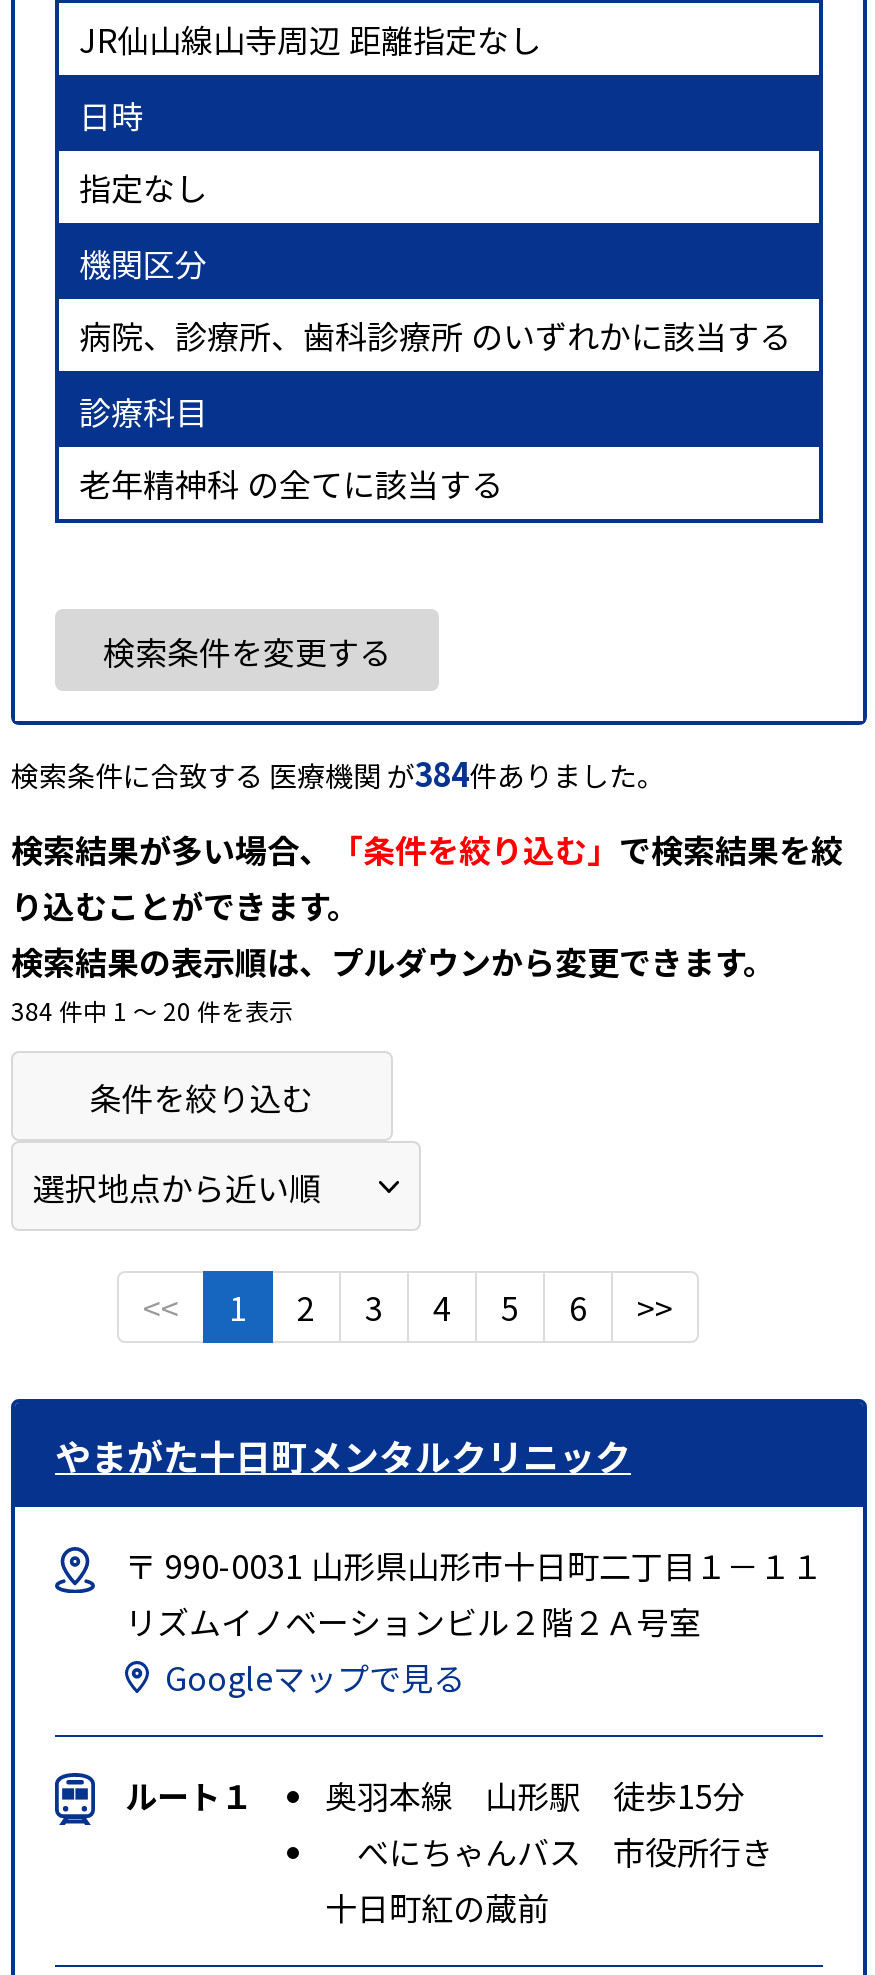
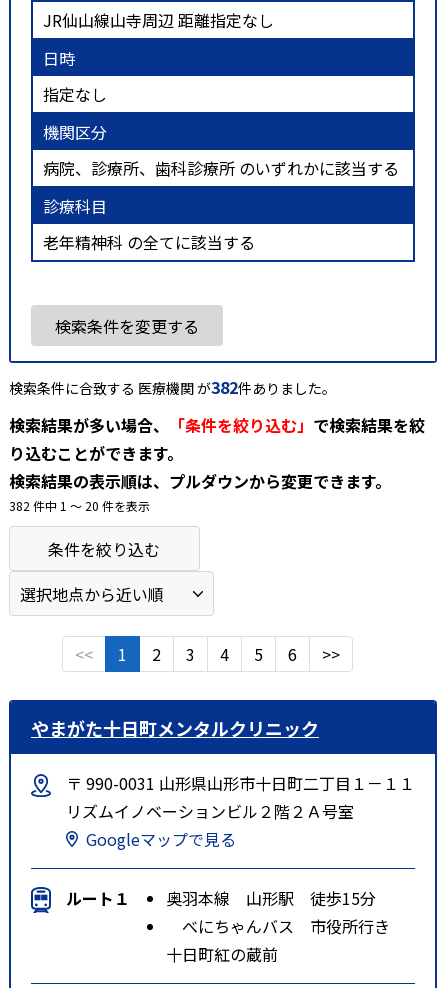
[11,748,665,796] 検索条件に合致する 医療機関 が384件ありました。 -> [9,375,336,399] 検索条件に合致する 医療機関 が382件ありました。
[11,992,293,1026] 384 件中 1 〜 20 件を表示 -> [9,497,150,514] 382 件中 1 〜 20 件を表示

